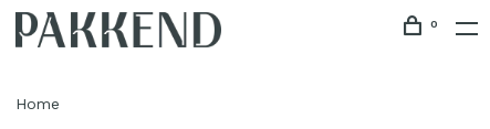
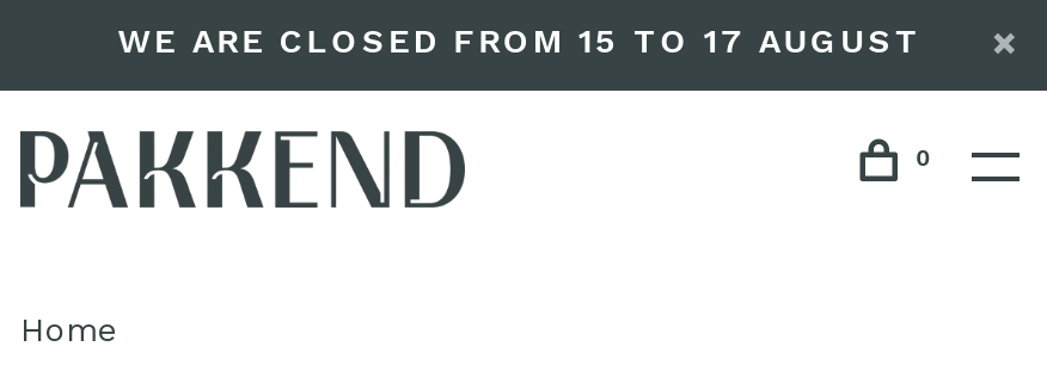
none -> [118,21,922,60] WE ARE CLOSED FROM 15 TO 17 AUGUST

